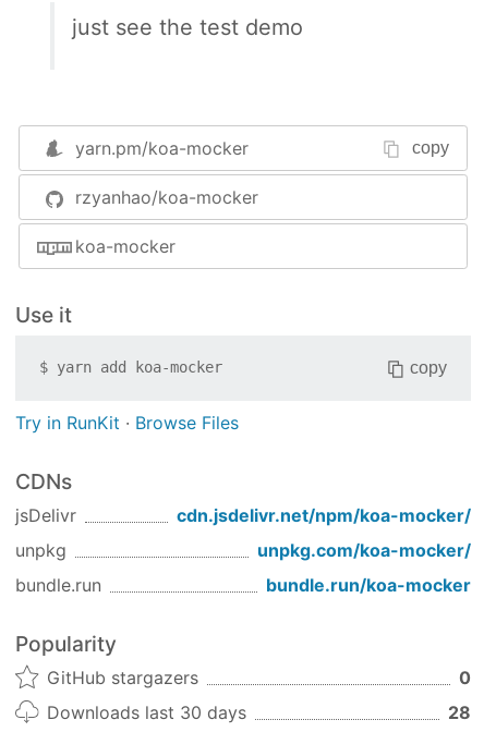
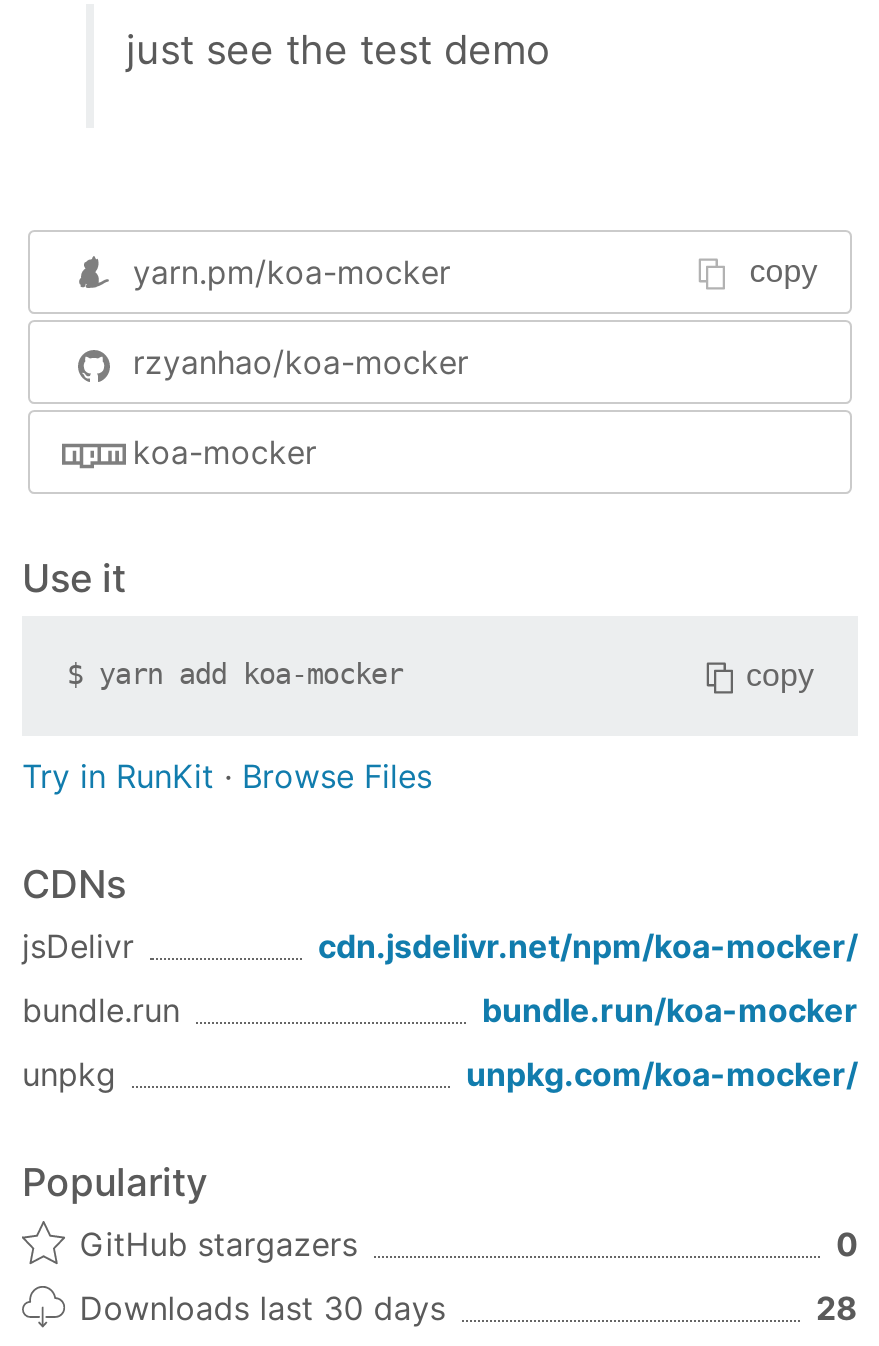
moved [15,539,471,560] -> [22,1053,858,1093]: unpkg | unpkg.com/koa-mocker/
moved [15,574,471,595] -> [22,989,858,1029]: bundle.run | bundle.run/koa-mocker

